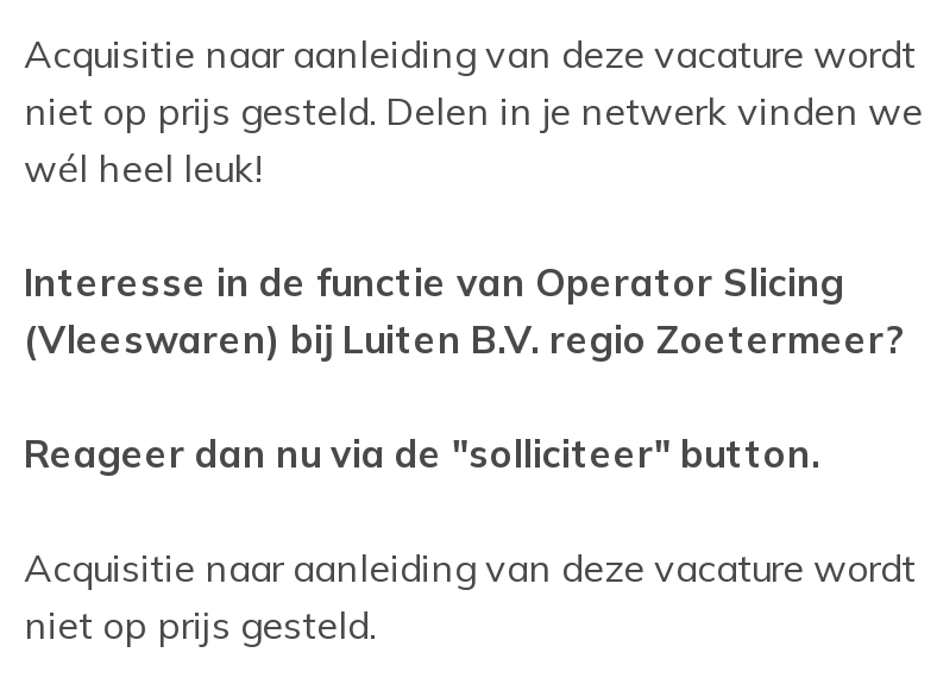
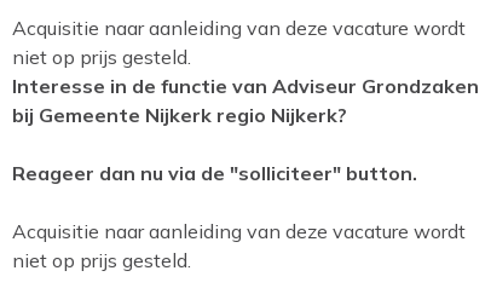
[24,88,923,364] niet op prijs gesteld. Delen in je netwerk vinden we | wél heel leuk! | Interesse in de functie van Operator Slicing | (Vleeswaren) bij Luiten B.V. regio Zoetermeer? -> [12,45,479,127] niet op prijs gesteld. | Interesse in de functie van Adviseur Grondzaken | bij Gemeente Nijkerk regio Nijkerk?

